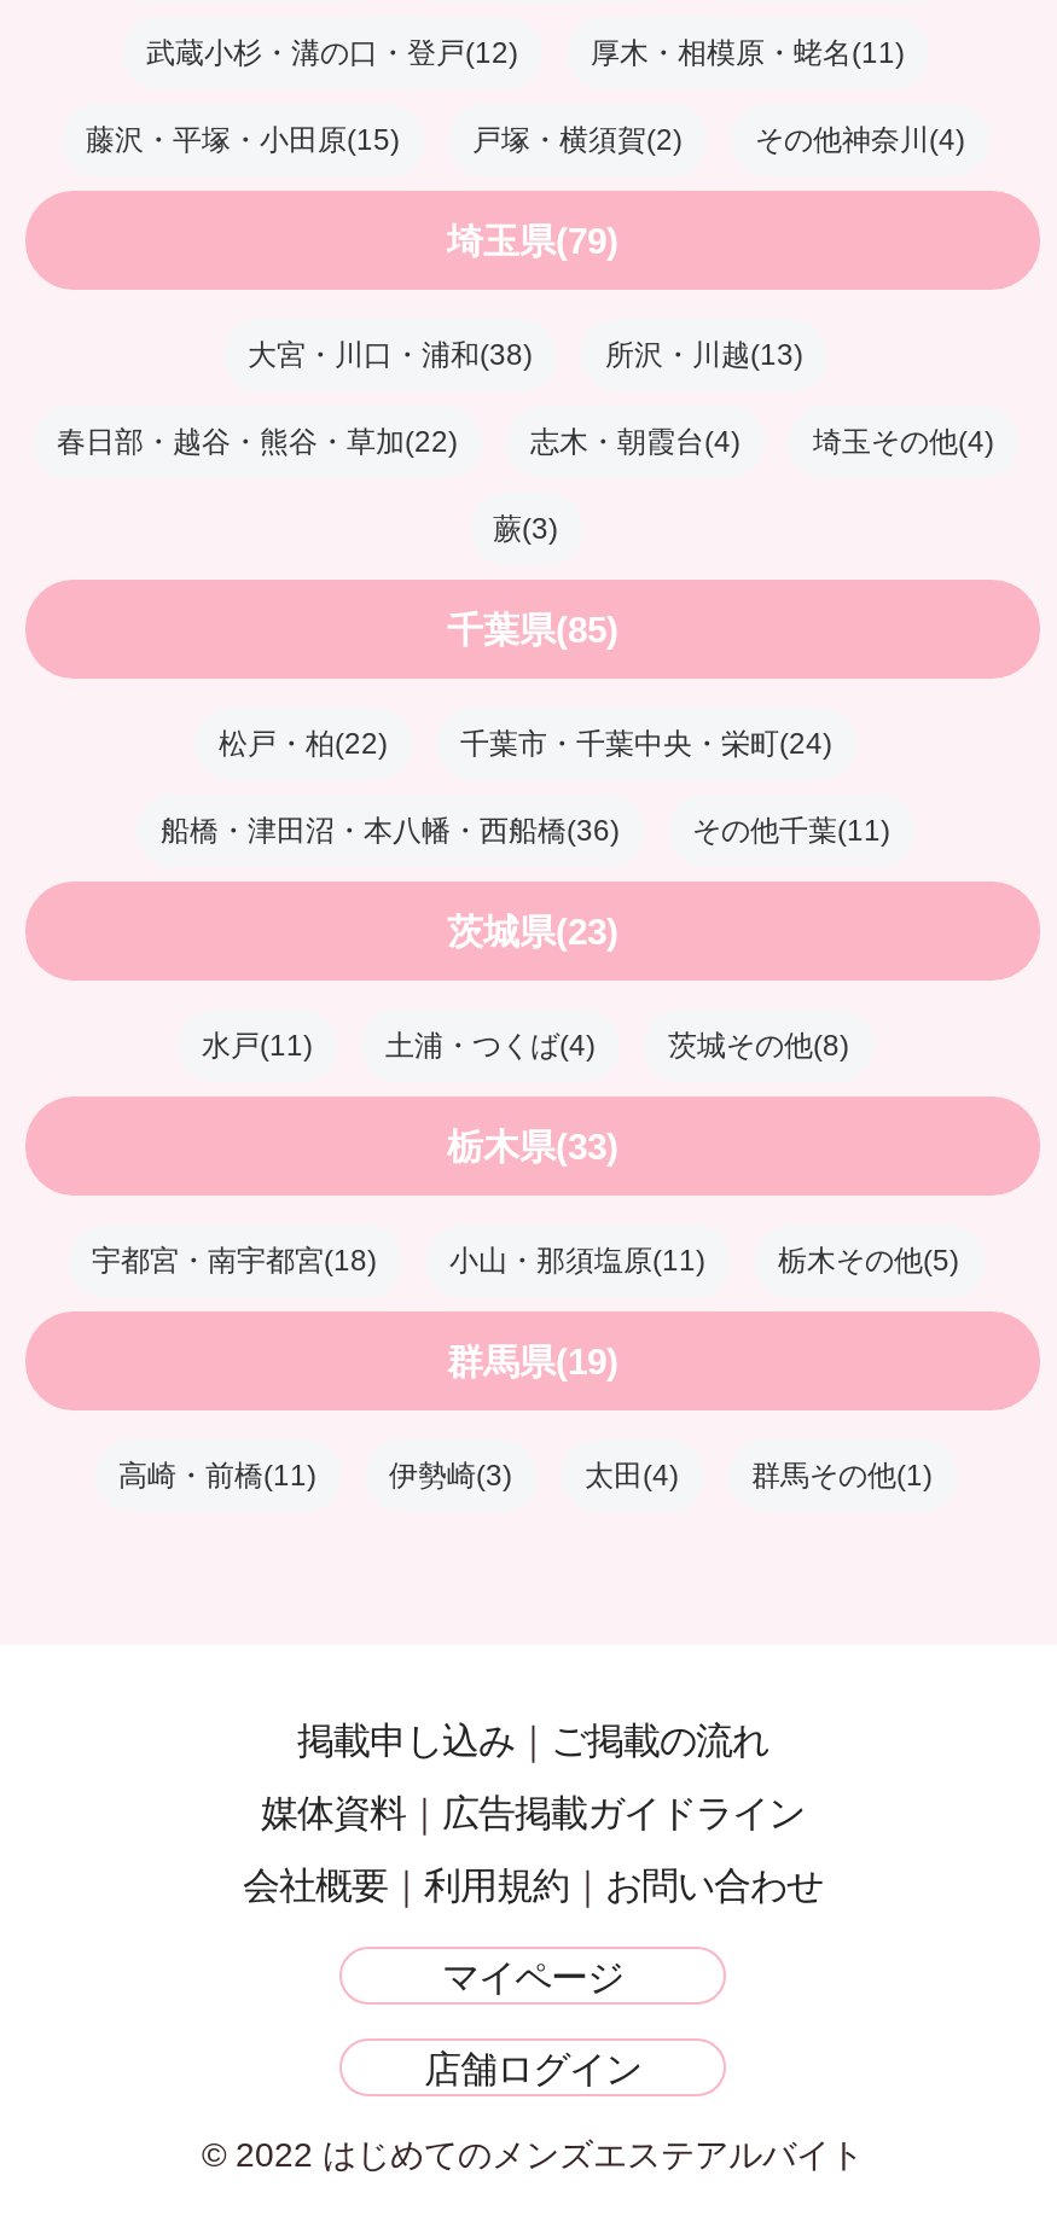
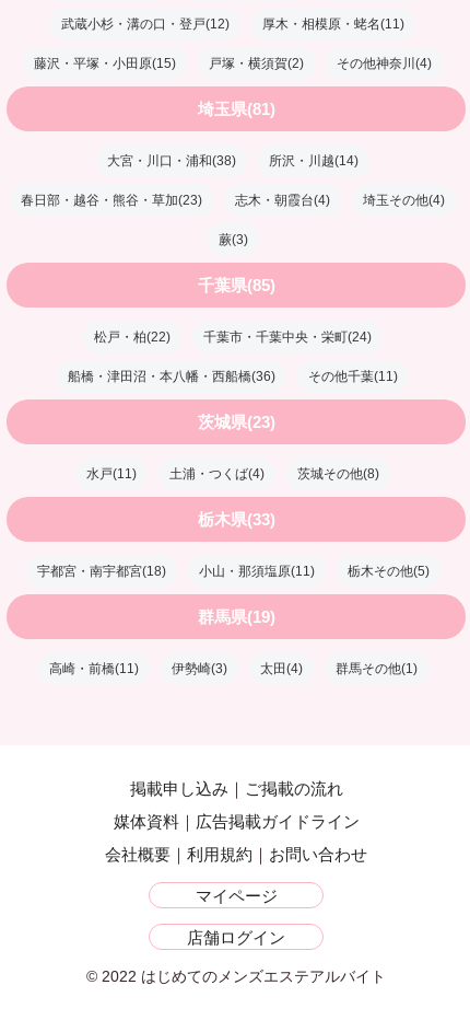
[447,220,618,261] 埼玉県(79) -> [197,100,275,118] 埼玉県(81)
[605,338,803,372] 所沢・川越(13) -> [269,153,359,169] 所沢・川越(14)
[57,425,458,459] 春日部・越谷・熊谷・草加(22) -> [21,193,202,208] 春日部・越谷・熊谷・草加(23)

